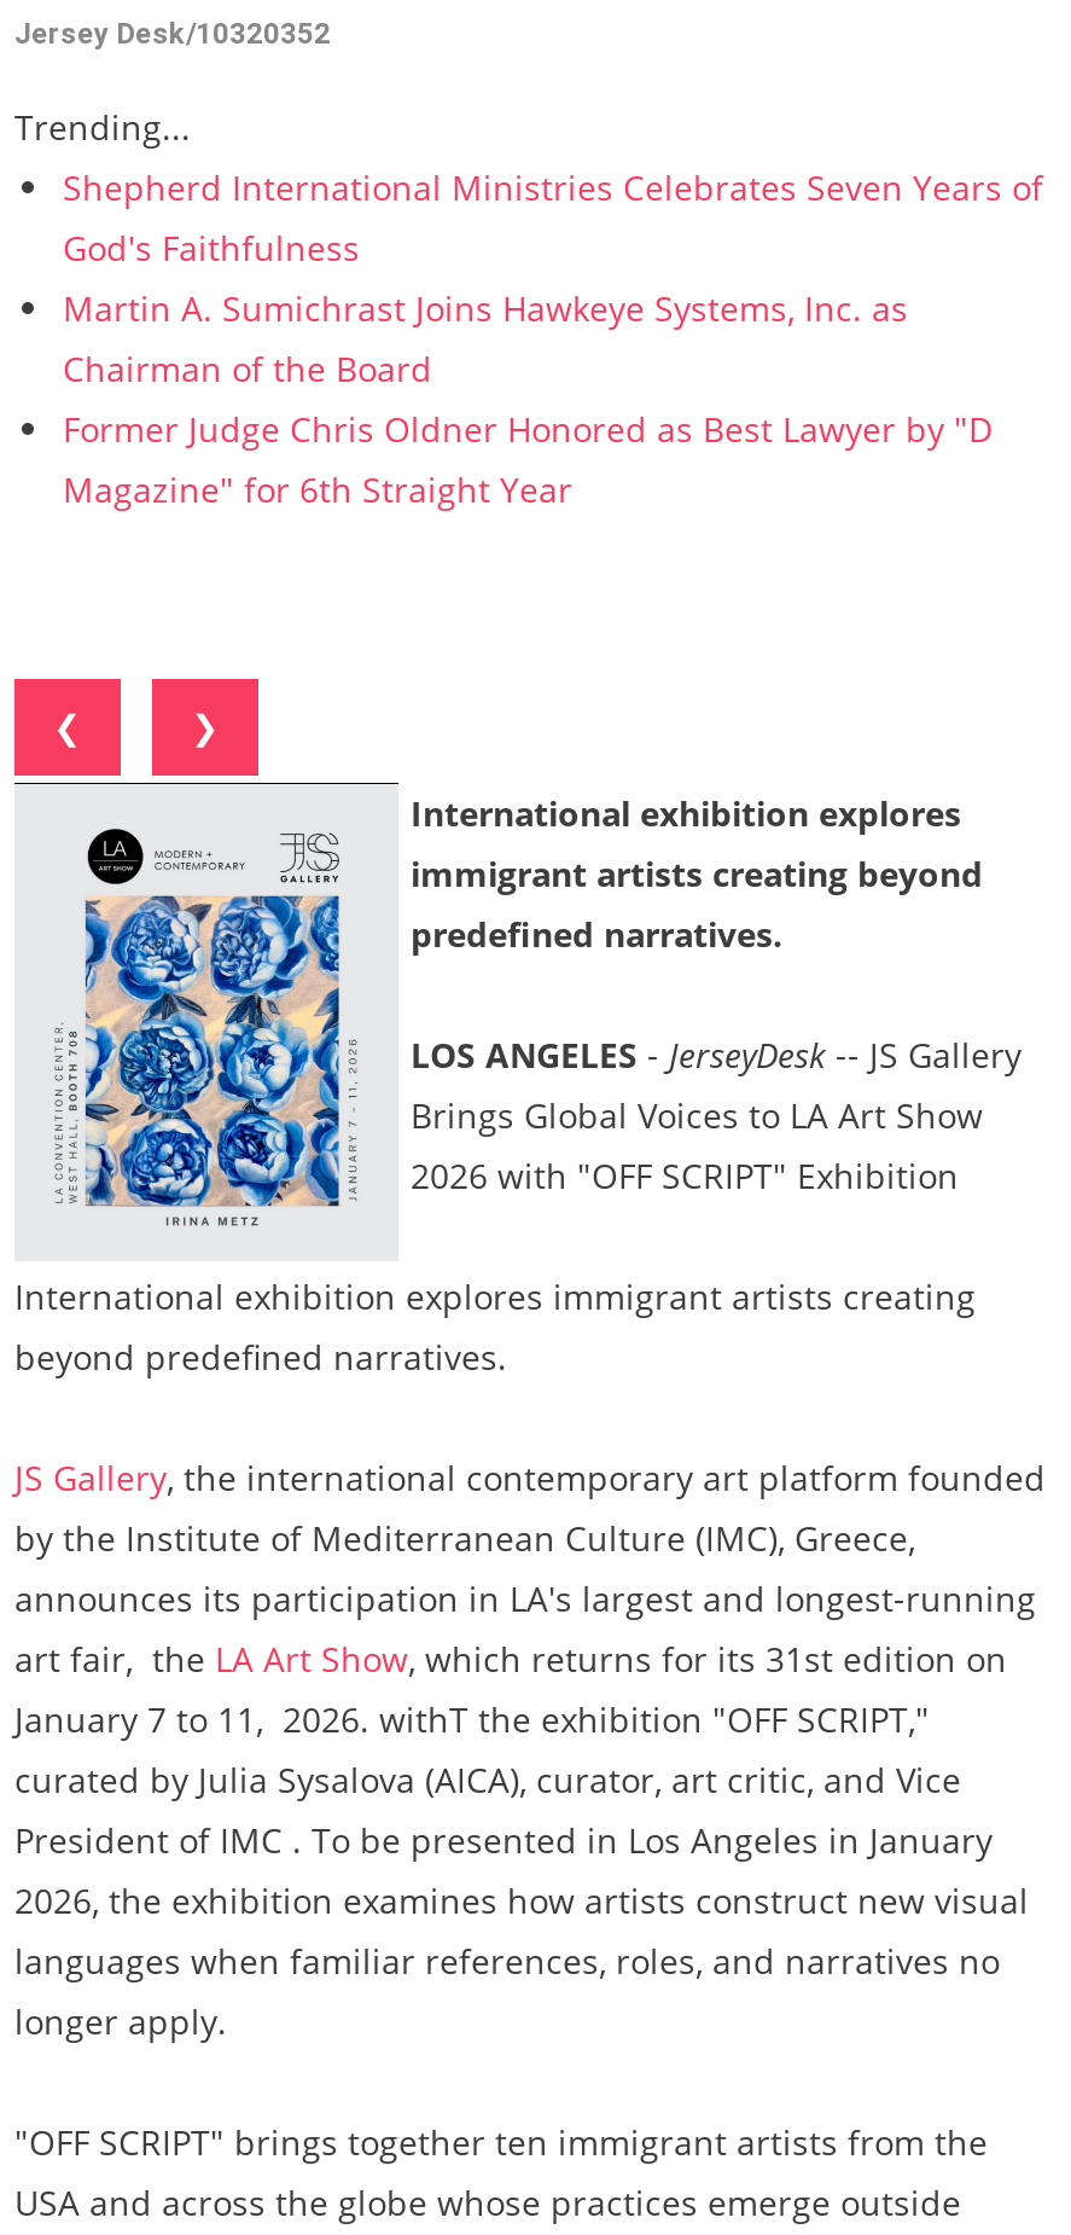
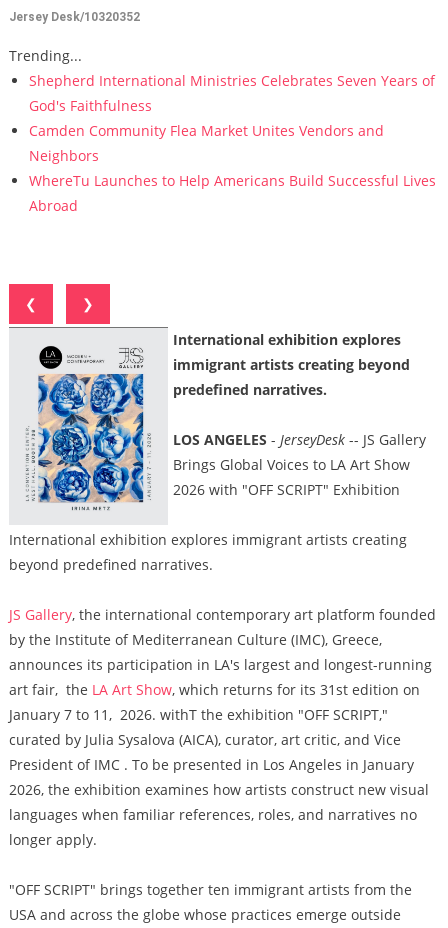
[63,285,993,512] Martin A. Sumichrast Joins Hawkeye Systems, Inc. as | Chairman of the Board | Former Judge Chris Oldner Honored as Best Lawyer by "D | Magazine" for 6th Straight Year -> [29,121,436,215] Camden Community Flea Market Unites Vendors and | Neighbors | WhereTu Launches to Help Americans Build Successful Lives | Abroad

